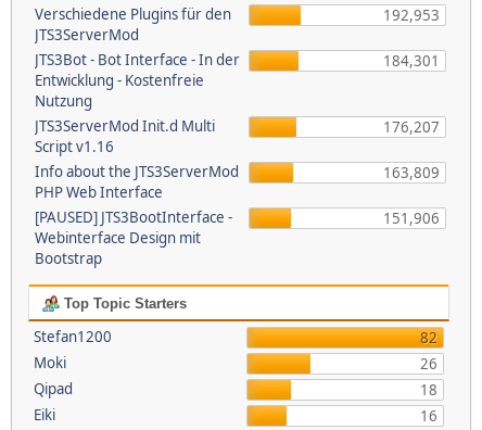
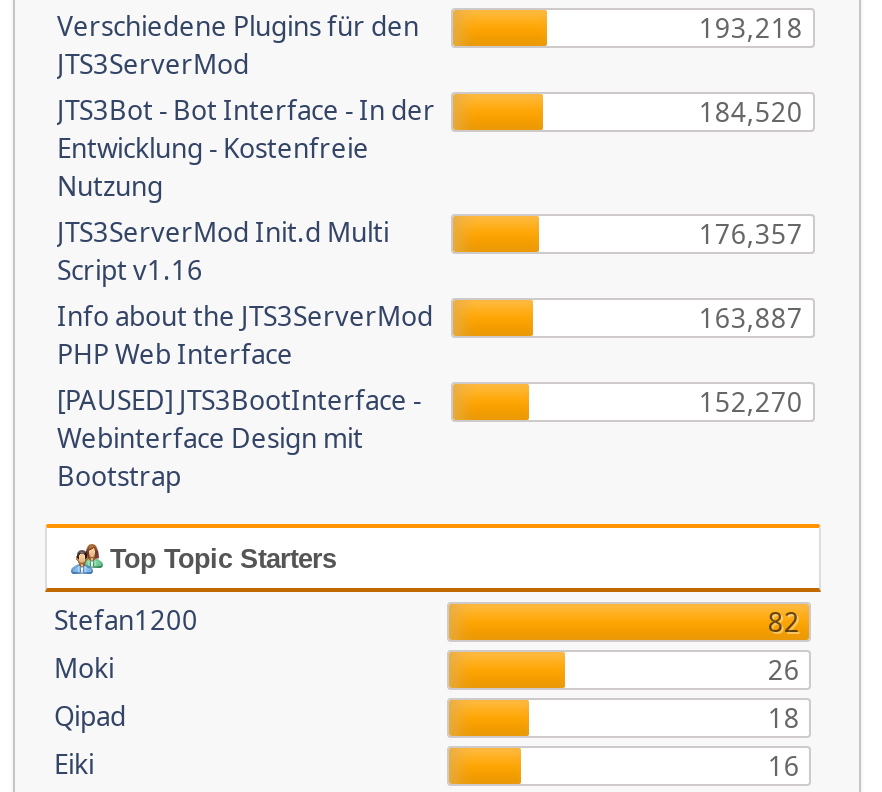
[383,5,439,25] 192,953 -> [699,10,803,46] 193,218
[383,51,439,71] 184,301 -> [699,94,803,130] 184,520
[383,117,439,137] 176,207 -> [699,216,803,252] 176,357
[383,163,439,182] 163,809 -> [699,300,803,336] 163,887
[383,208,439,228] 151,906 -> [699,384,803,420] 152,270

